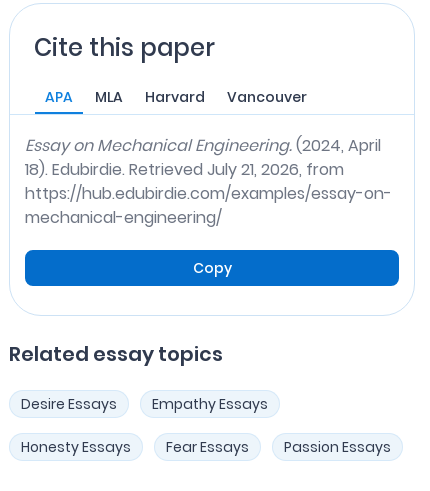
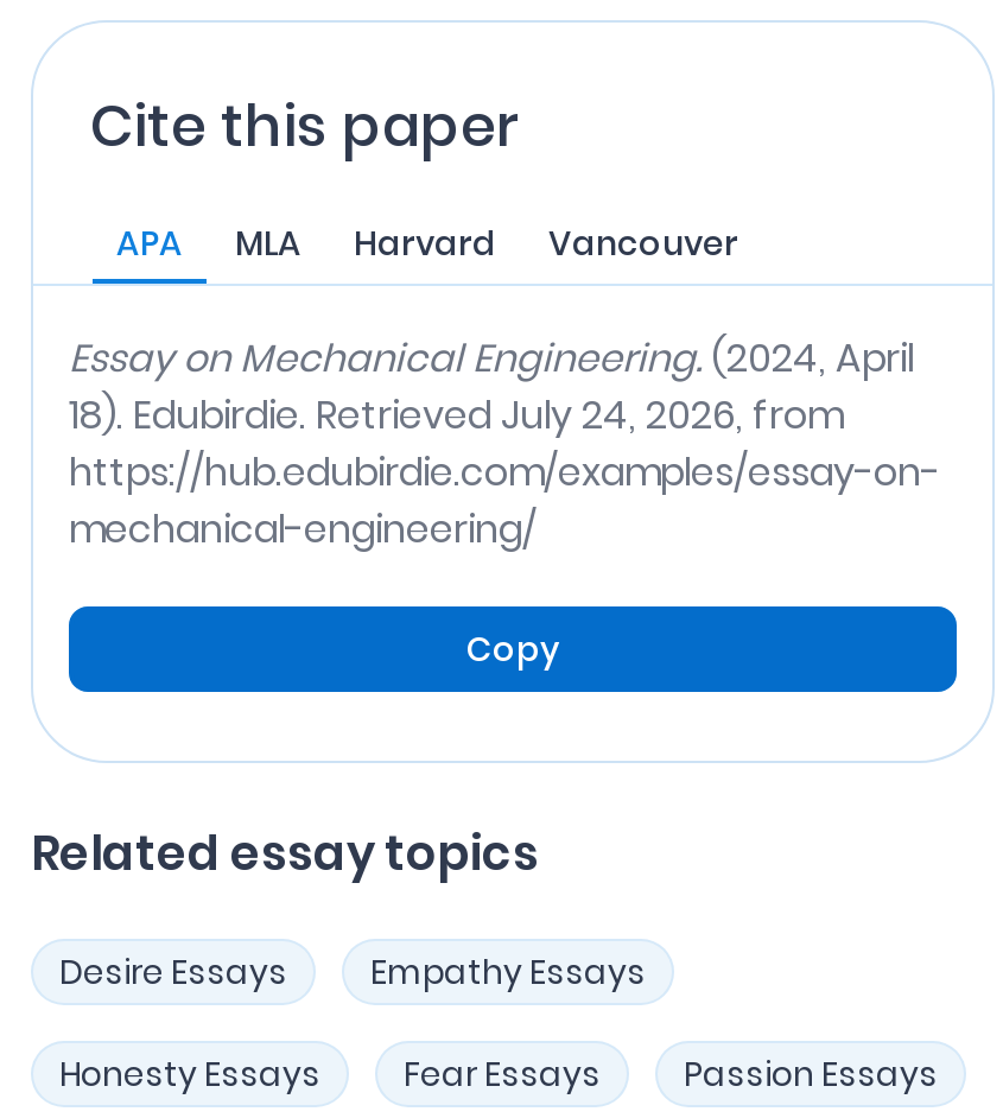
[25,158,344,181] 18). Edubirdie. Retrieved July 21, 2026, from -> [69,387,843,442] 18). Edubirdie. Retrieved July 24, 2026, from

